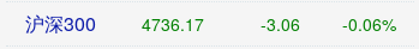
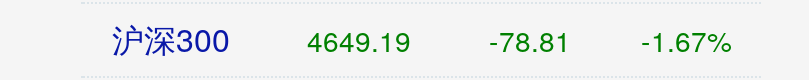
[142,12,204,36] 4736.17 -> [307,20,411,60] 4649.19
[261,12,300,36] -3.06 -> [489,20,571,60] -78.81
[342,12,396,36] -0.06% -> [641,20,731,60] -1.67%

